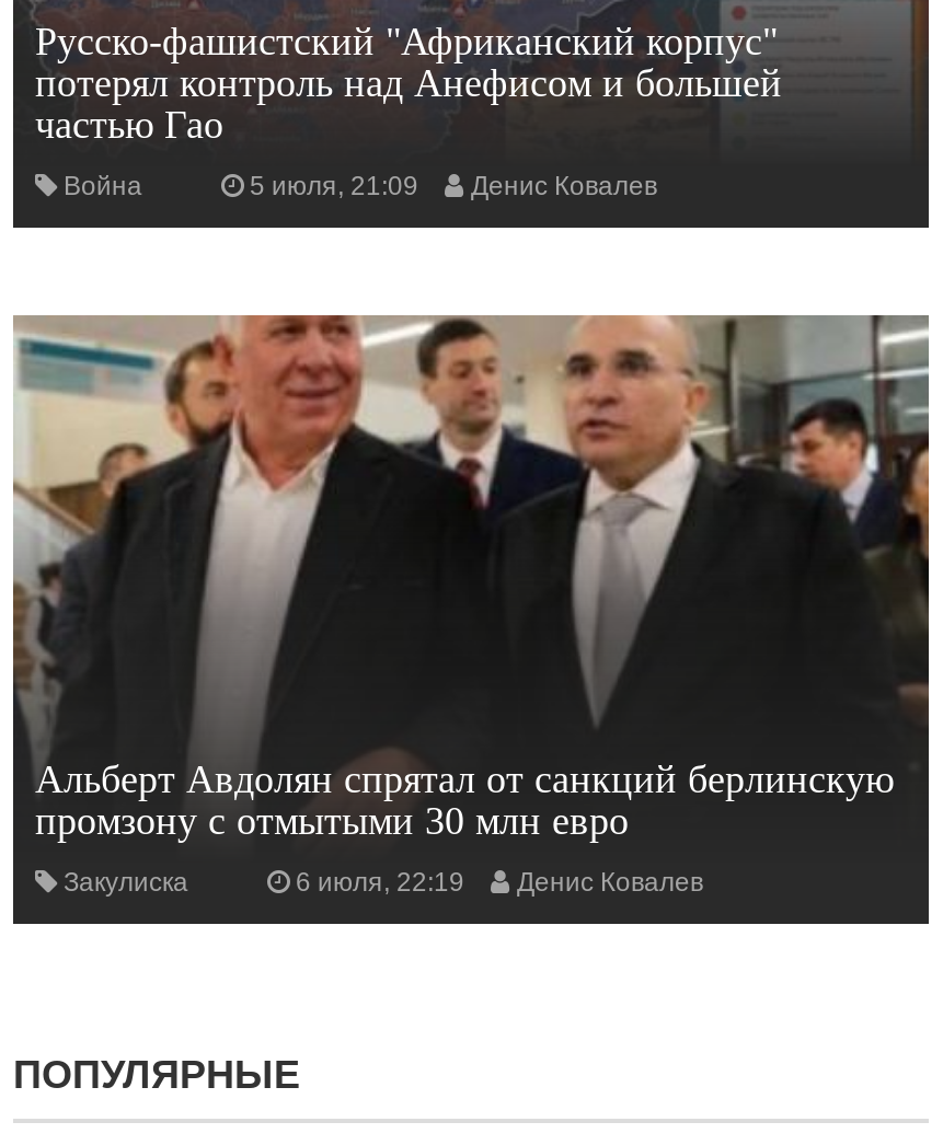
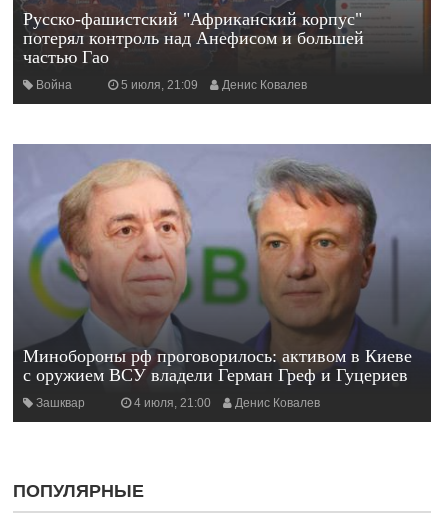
[13,313,931,844] [image] | Альберт Авдолян спрятал от санкций берлинскую | промзону с отмытыми 30 млн евро -> [13,143,432,385] [image] | Минобороны рф проговорилось: активом в Киеве | с оружием ВСУ владели Герман Греф и Гуцериев
[64,868,464,898] Закулиска | 6 июля, 22:19 -> [36,396,211,410] Зашквар | 4 июля, 21:00

